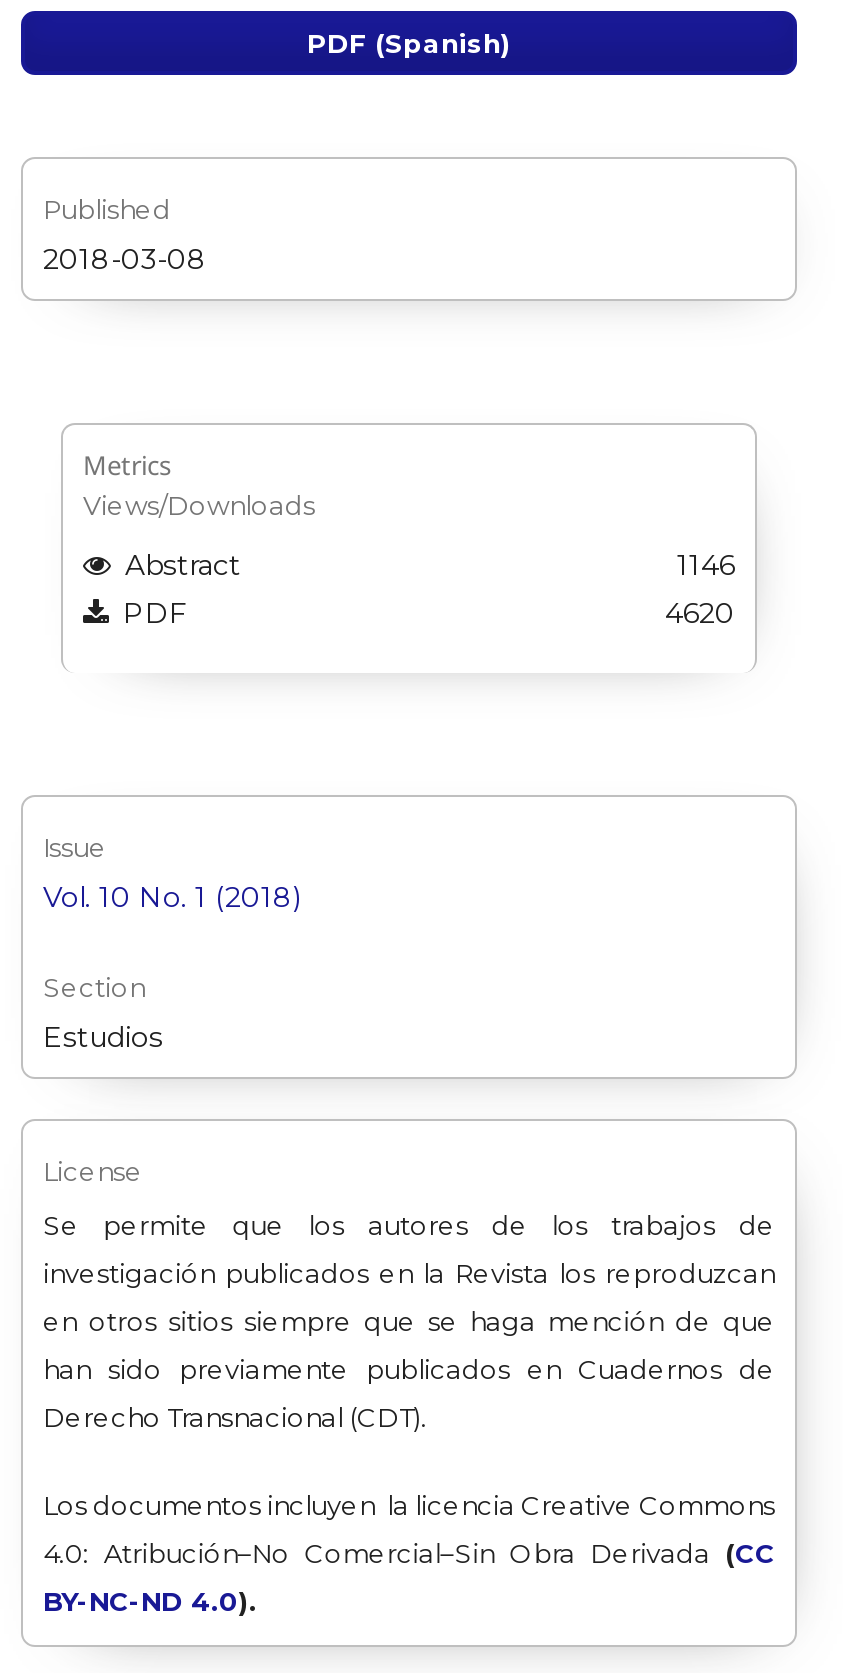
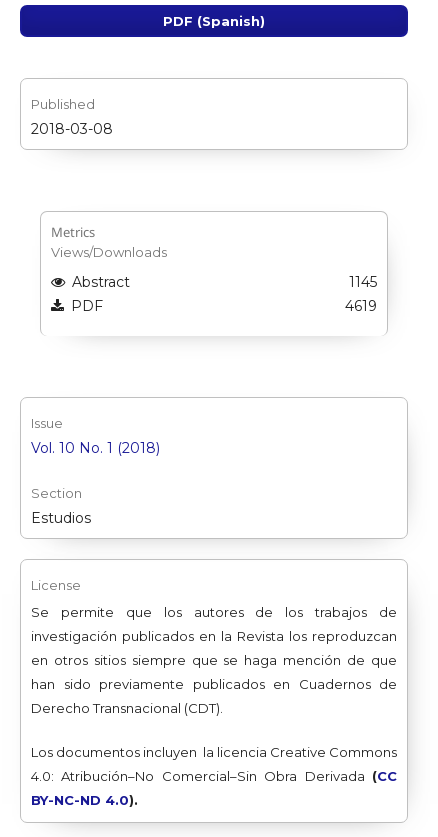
[677,547,735,583] 1146 -> [349,273,377,291] 1145
[665,595,735,631] 4620 -> [345,297,377,315] 4619

